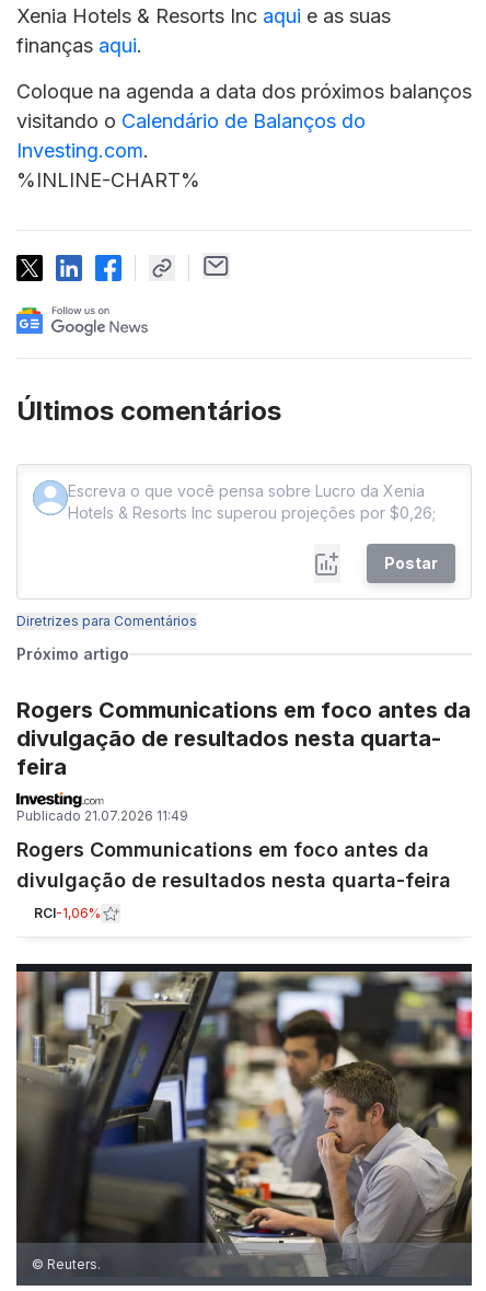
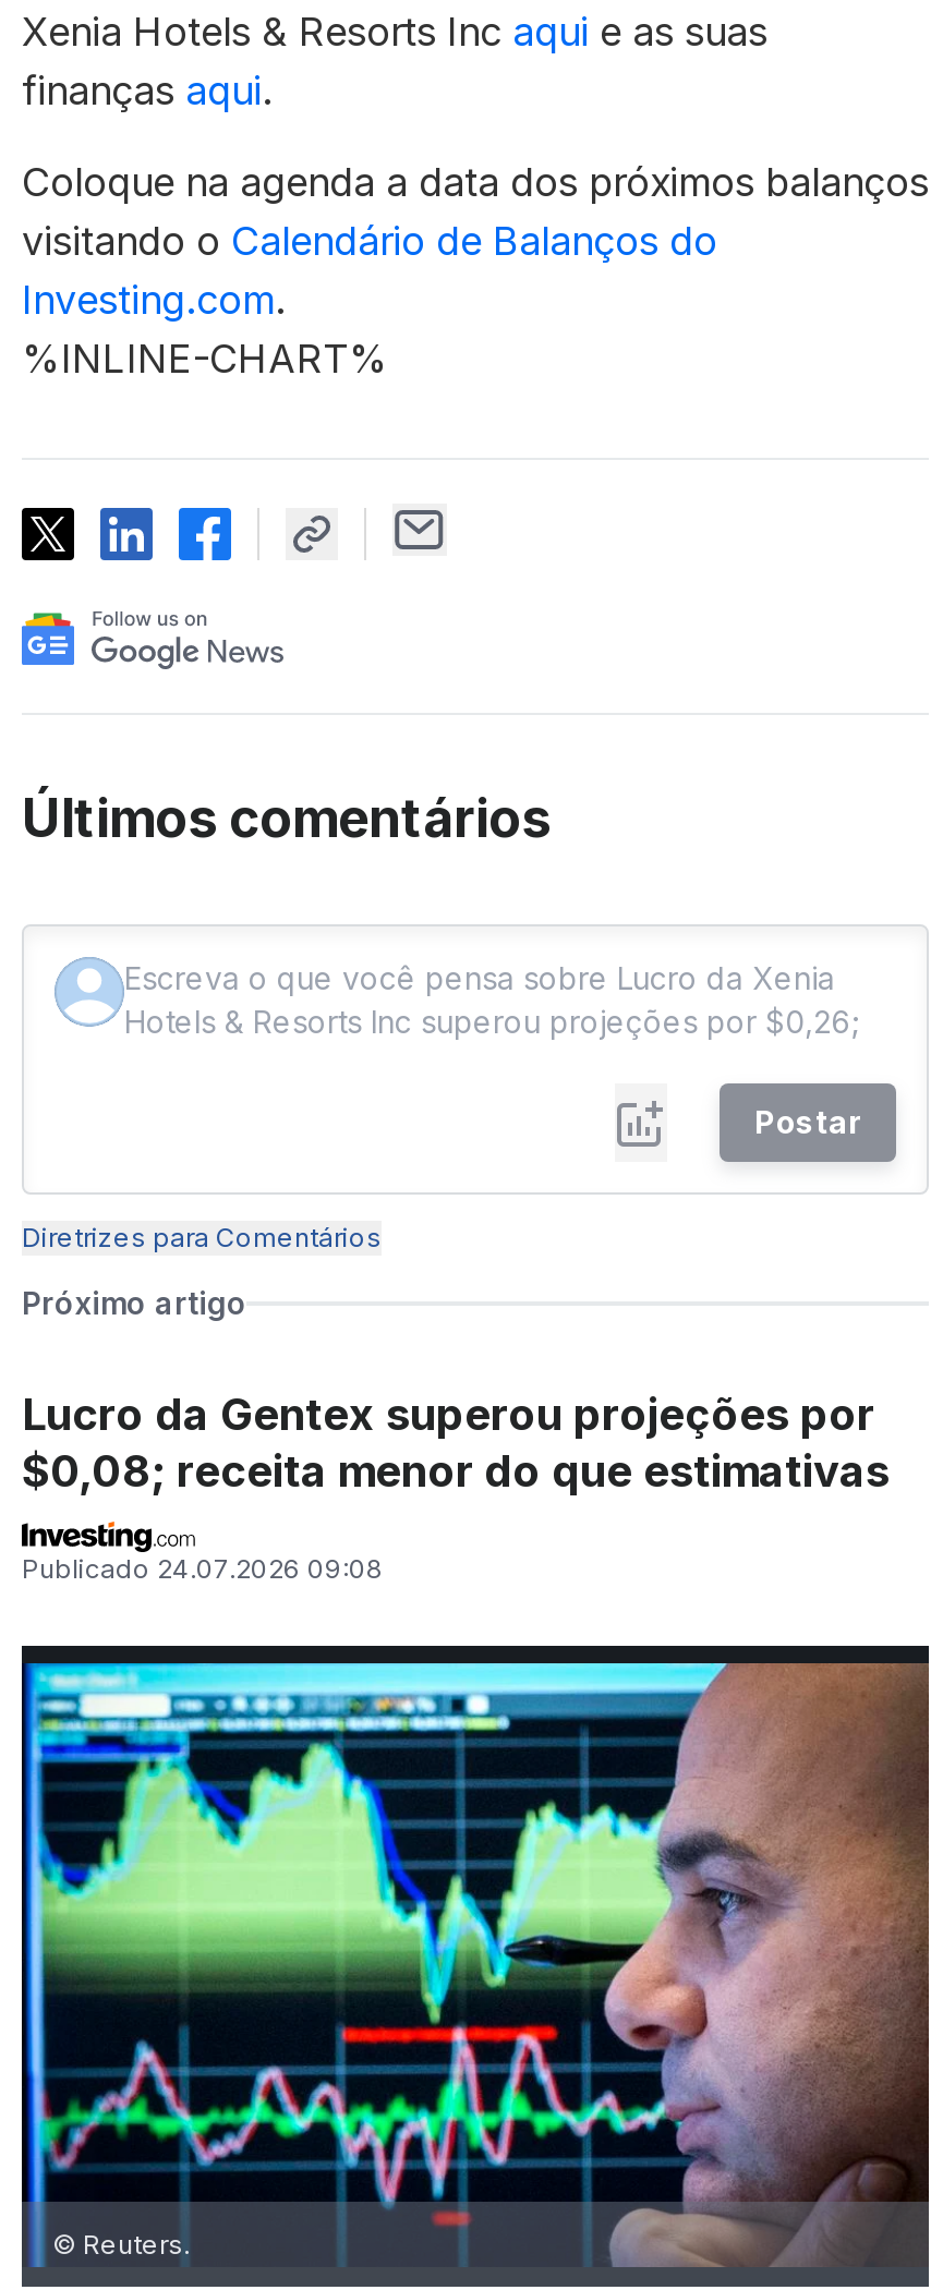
[16,697,471,921] Rogers Communications em foco antes da | divulgação de resultados nesta quarta- | feira | Publicado 21.07.2026 11:49 | Rogers Communications em foco antes da | divulgação de resultados nesta quarta-feira | RCI-1,06% -> [22,1388,890,1584] Lucro da Gentex superou projeções por | $0,08; receita menor do que estimativas | Publicado 24.07.2026 09:08
[15,970,473,1277] [image] -> [20,1661,931,2269] [image]

